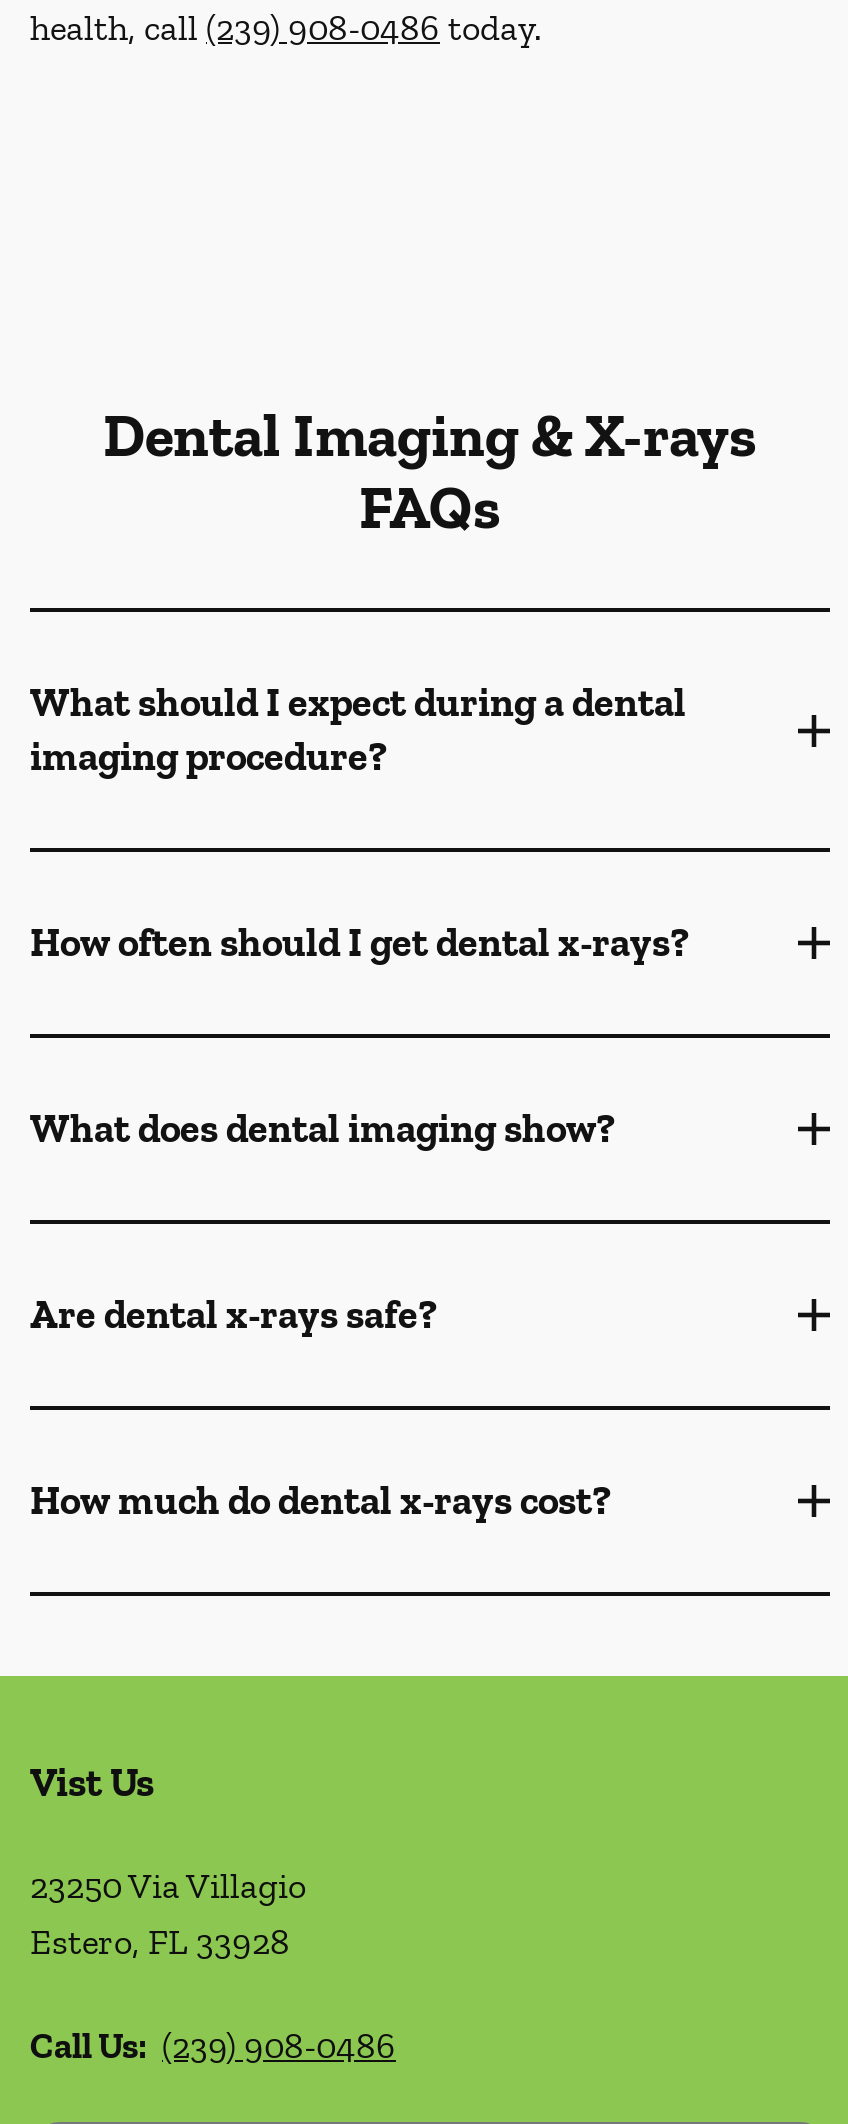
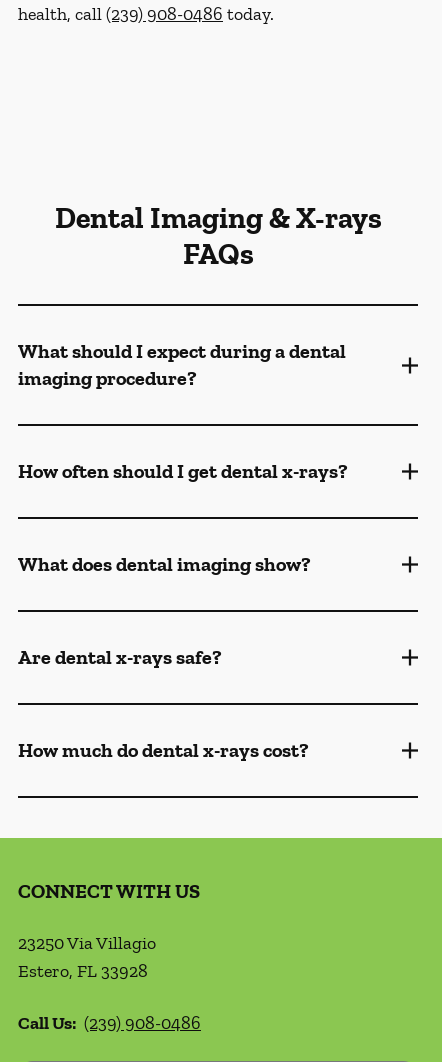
[30,1758,154,1806] Vist Us -> [18,879,200,903] CONNECT WITH US

